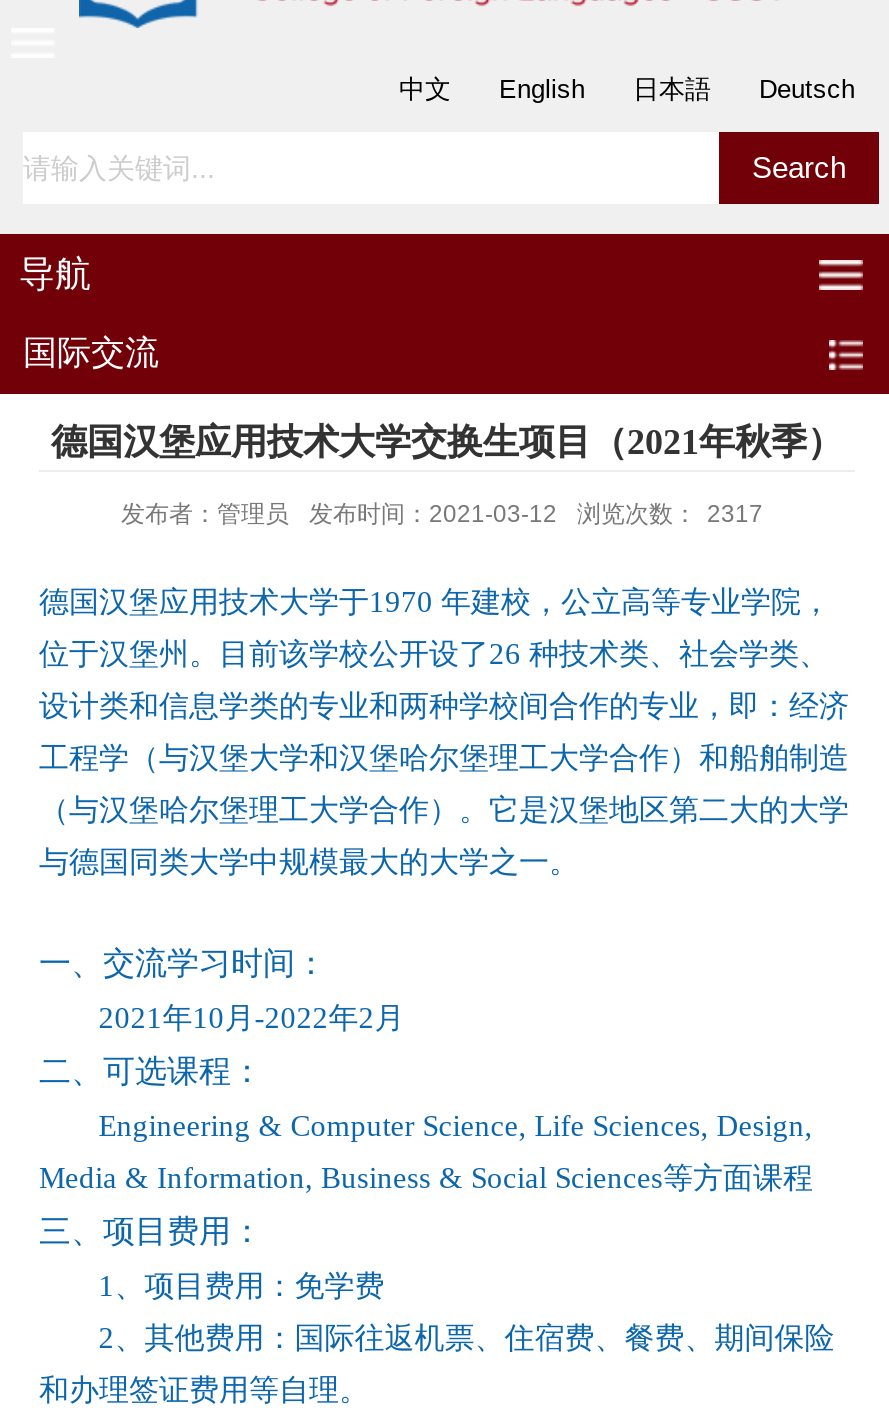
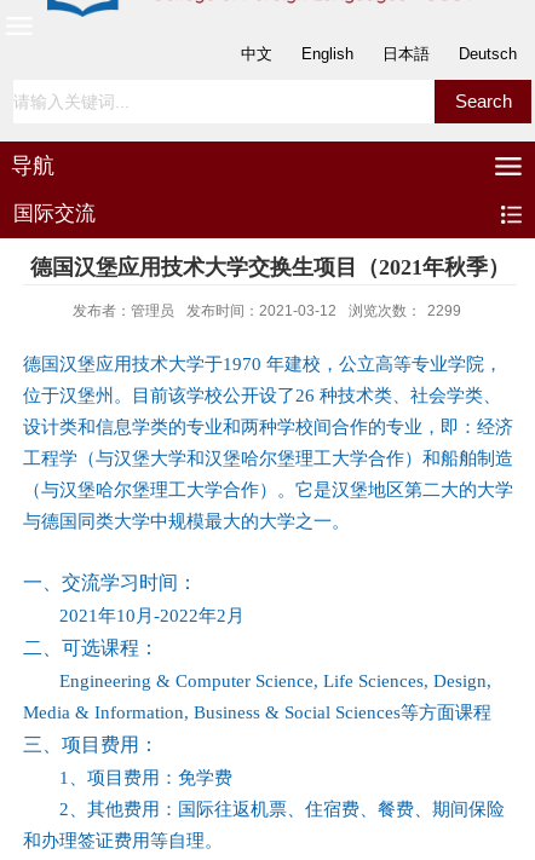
[121,500,763,528] 发布者：管理员 发布时间：2021-03-12 浏览次数： 2317 -> [73,302,461,319] 发布者：管理员 发布时间：2021-03-12 浏览次数： 2299

